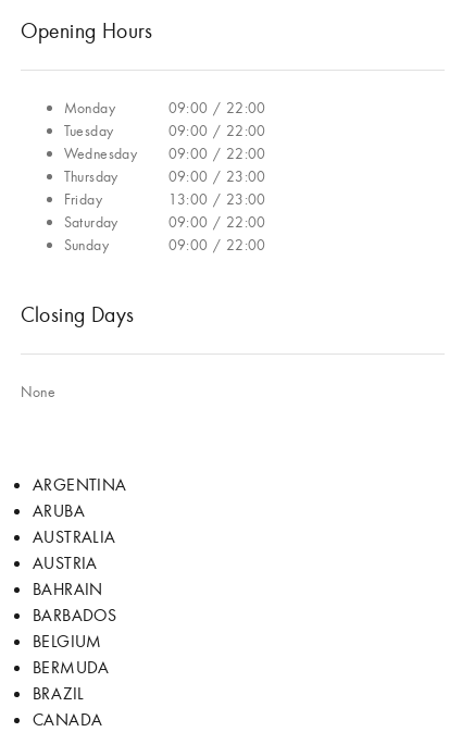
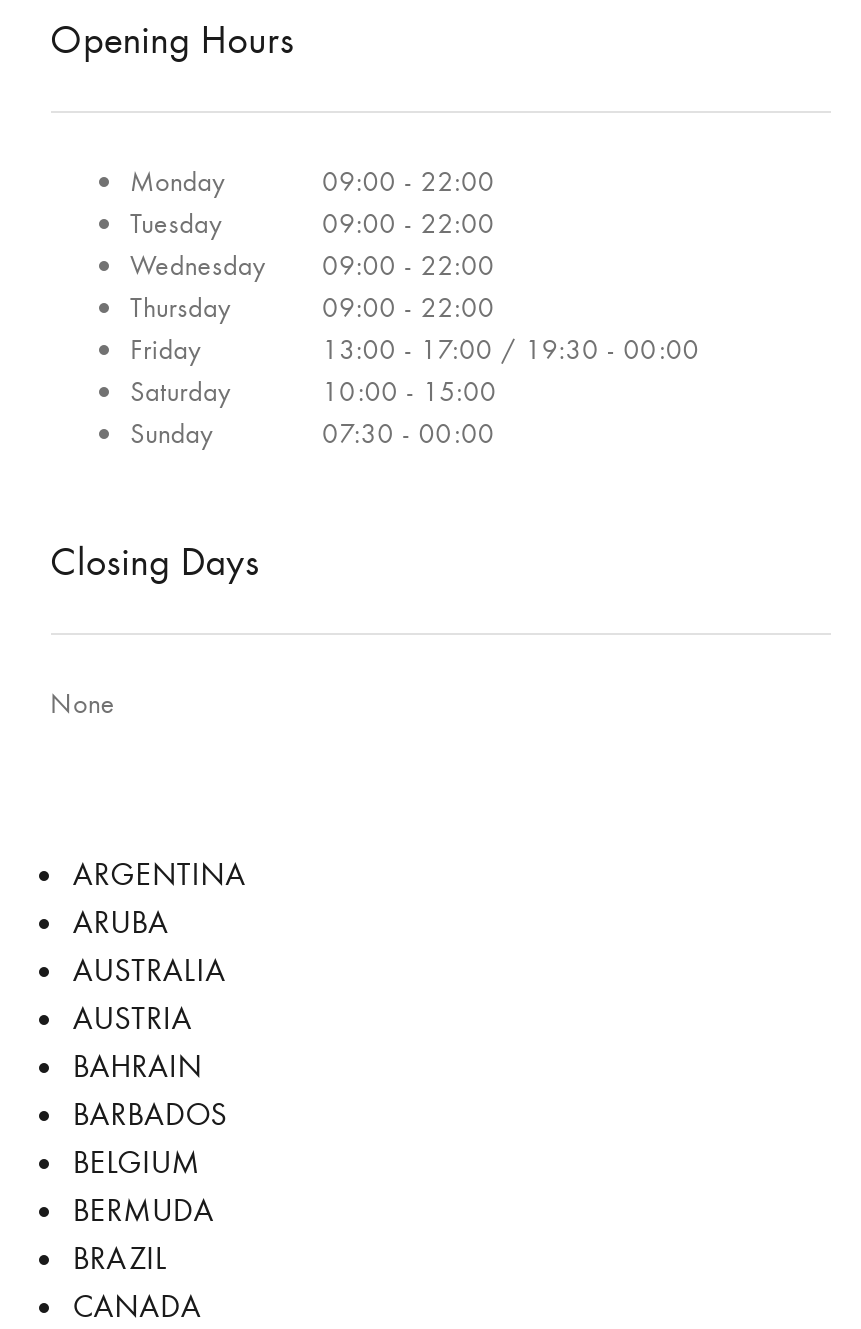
[168,98,266,117] 09:00 / 22:00 -> [322,163,495,199] 09:00 - 22:00
[168,121,266,140] 09:00 / 22:00 -> [322,205,495,241] 09:00 - 22:00
[64,144,266,163] Wednesday 09:00 / 22:00 -> [130,247,495,283] Wednesday 09:00 - 22:00
[168,166,266,186] 09:00 / 23:00 -> [322,289,495,325] 09:00 - 22:00
[168,189,266,209] 13:00 / 23:00 -> [322,331,700,367] 13:00 - 17:00 / 19:30 - 00:00
[168,212,266,232] 09:00 / 22:00 -> [322,373,497,409] 10:00 - 15:00
[168,235,266,255] 09:00 / 22:00 -> [322,415,495,451] 07:30 - 00:00

